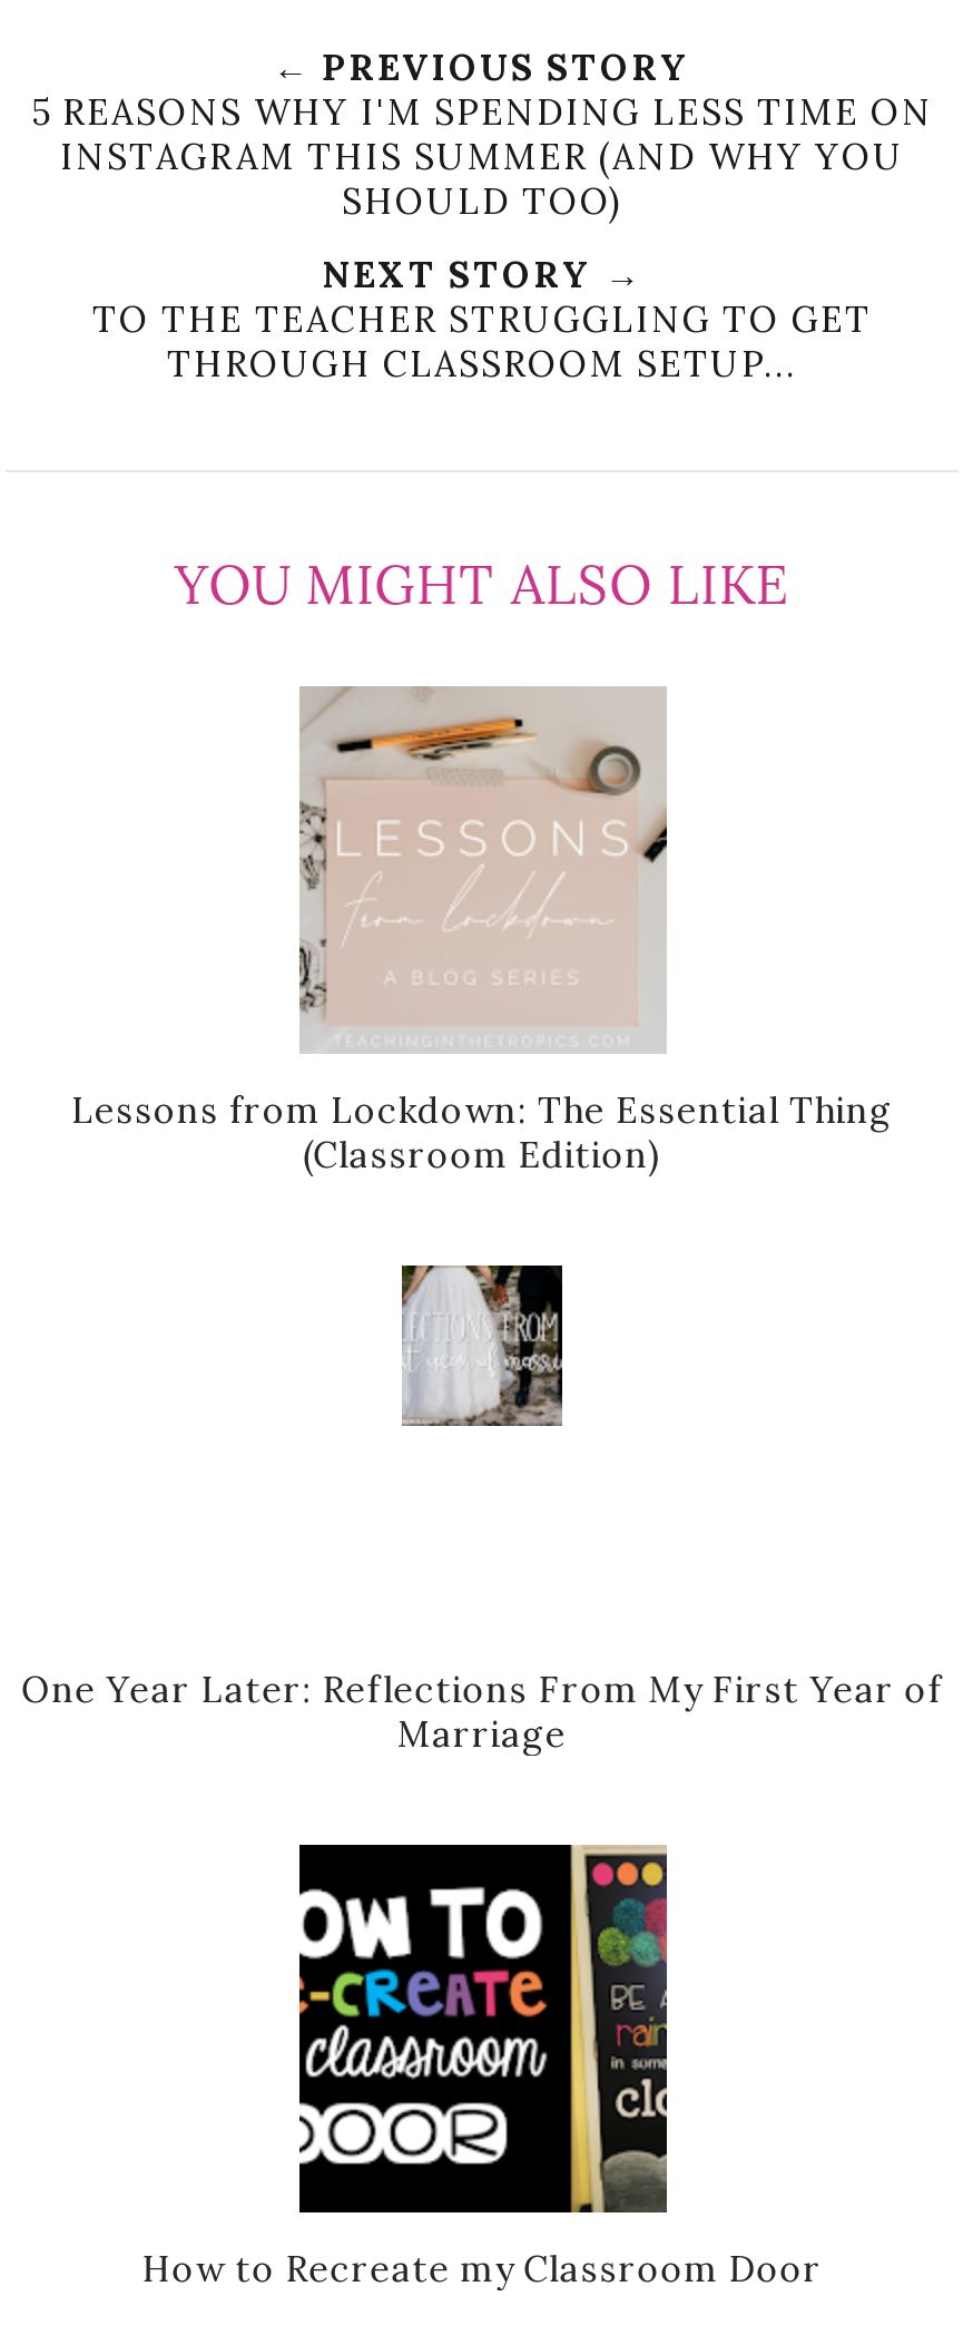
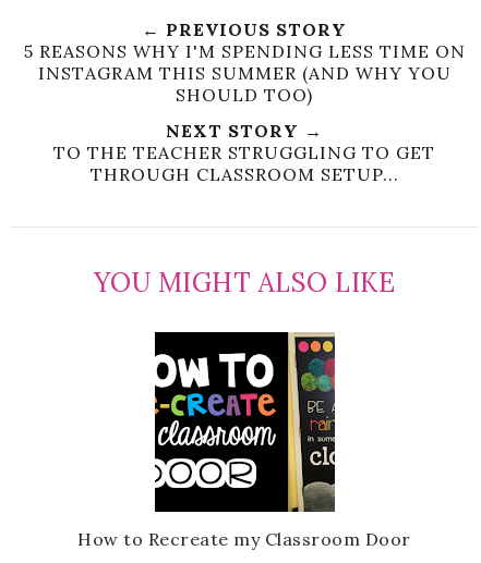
[71,686,893,1175] [image] | Lessons from Lockdown: The Essential Thing | (Classroom Edition) -> none
[400,1263,564,1428] [image] -> none
[22,1665,942,1755] One Year Later: Reflections From My First Year of | Marriage -> none

